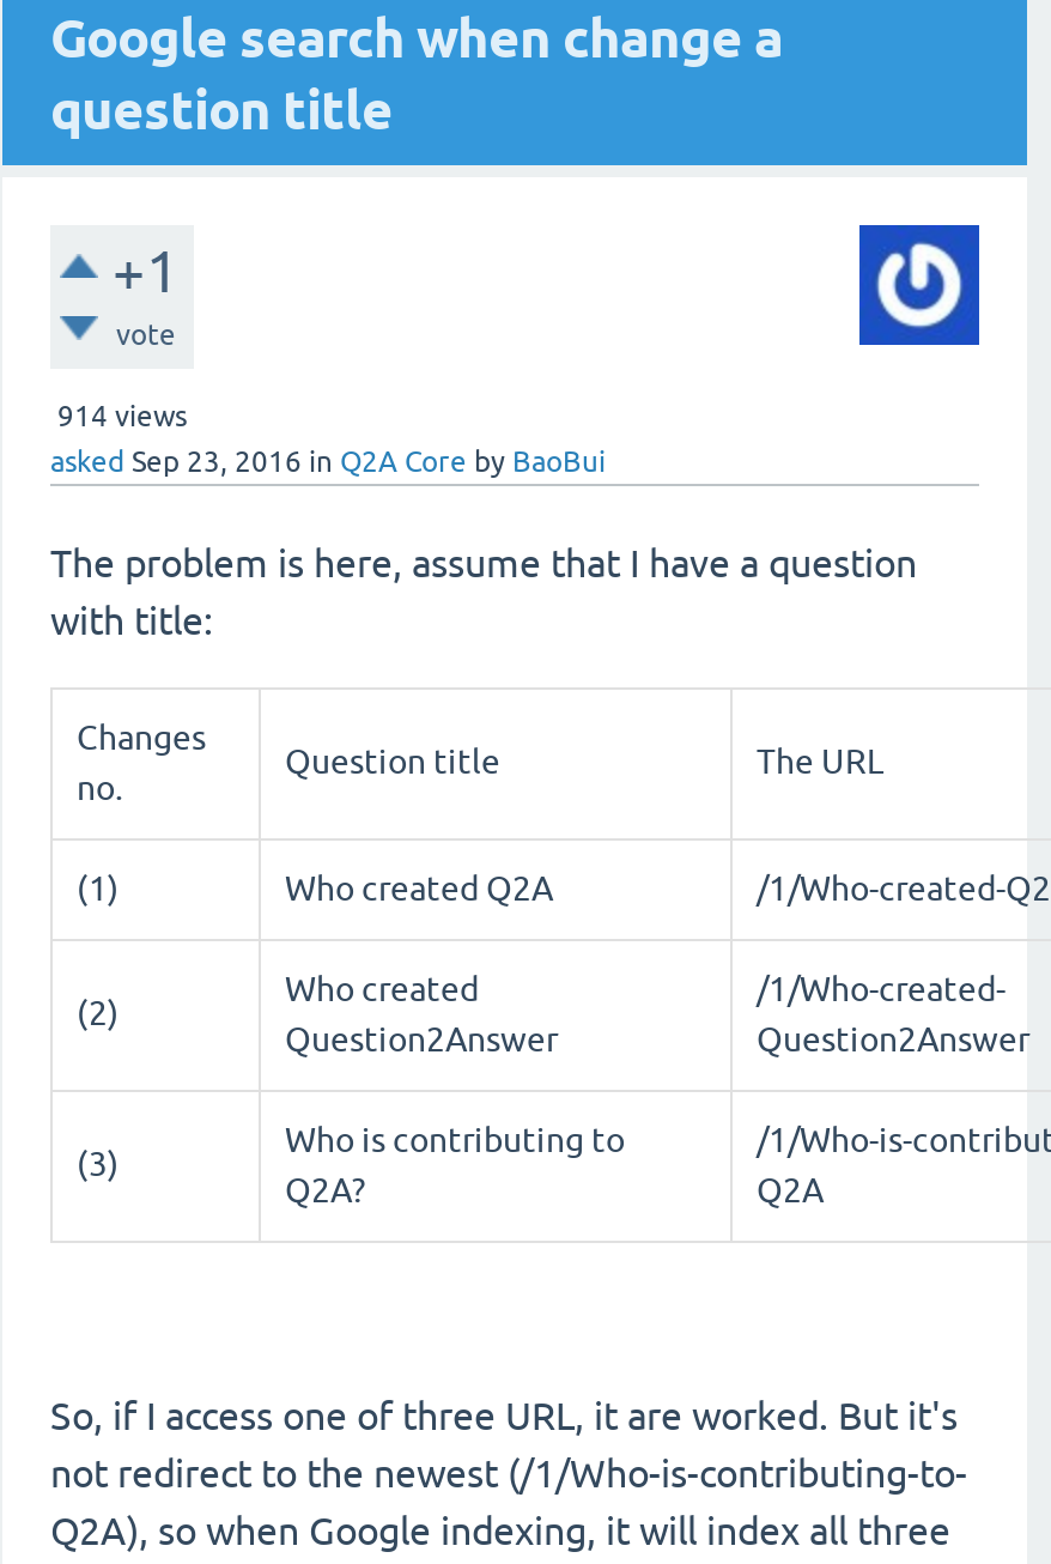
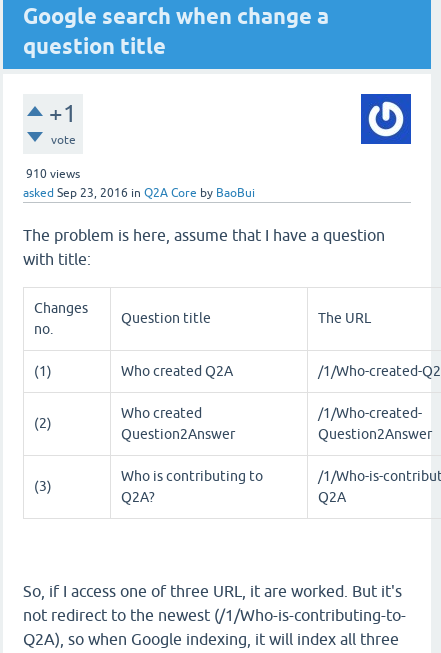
[57,400,187,434] 914 views -> [26,167,80,181] 910 views

